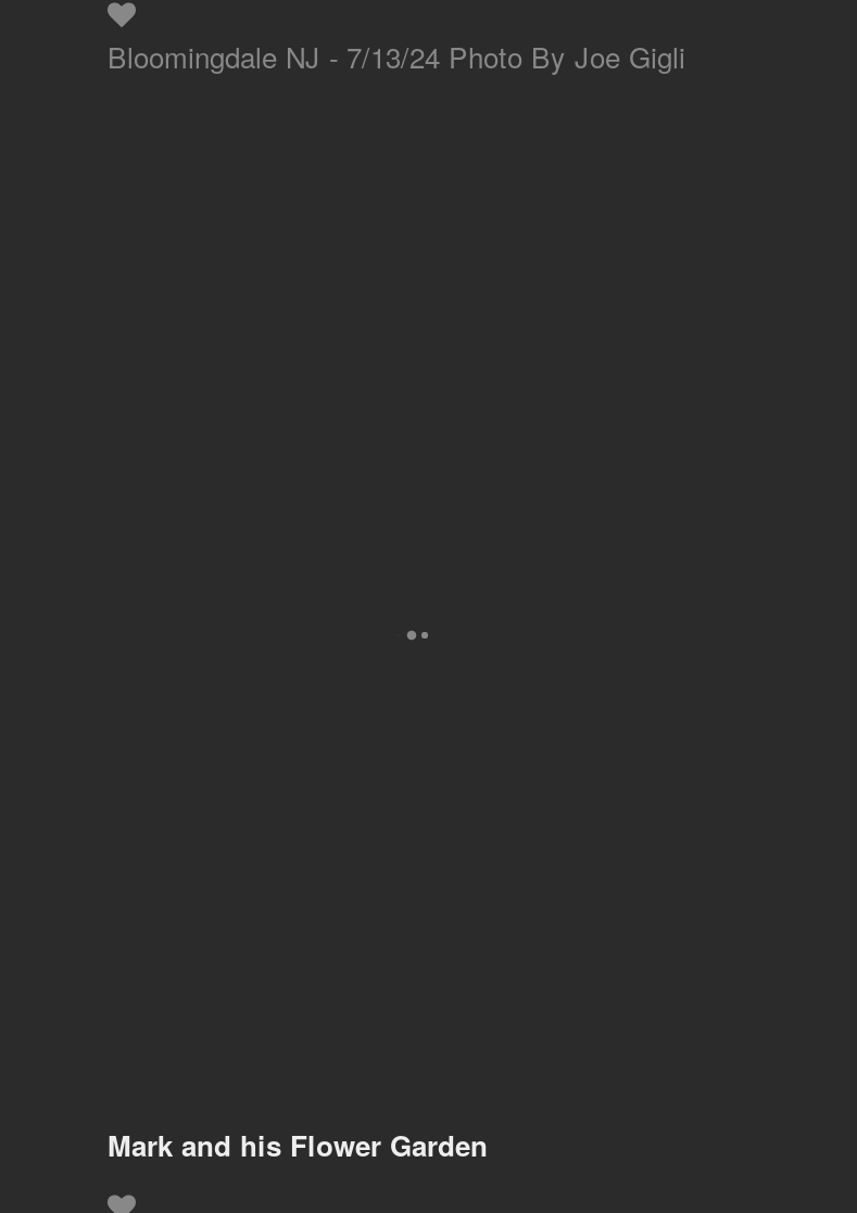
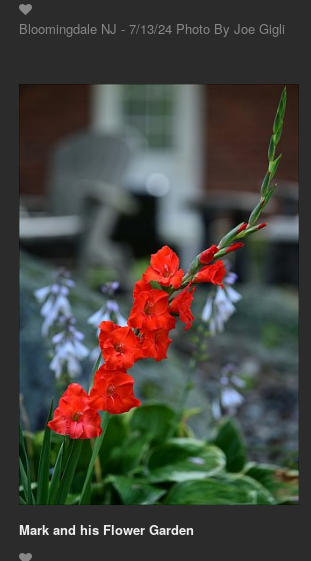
none -> [18,84,300,505] [image]

